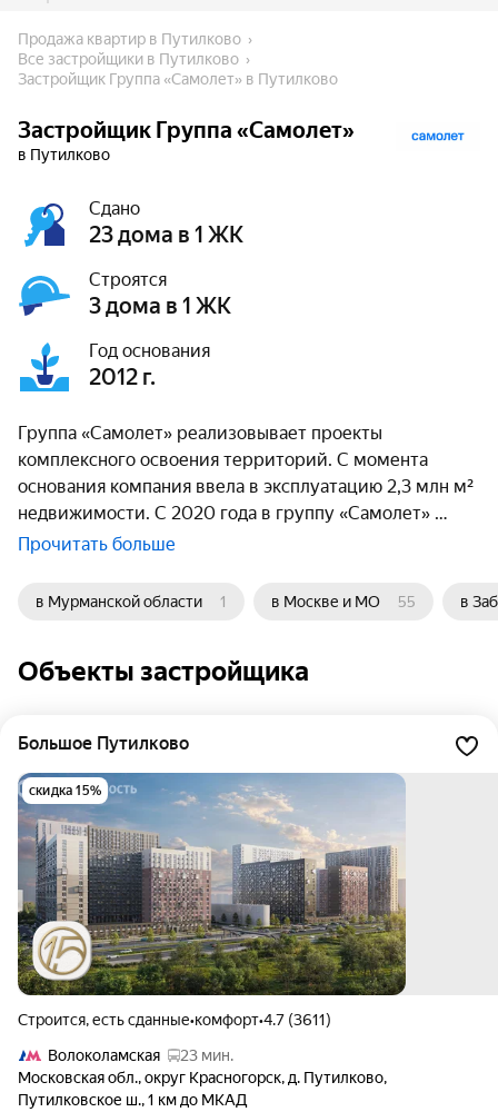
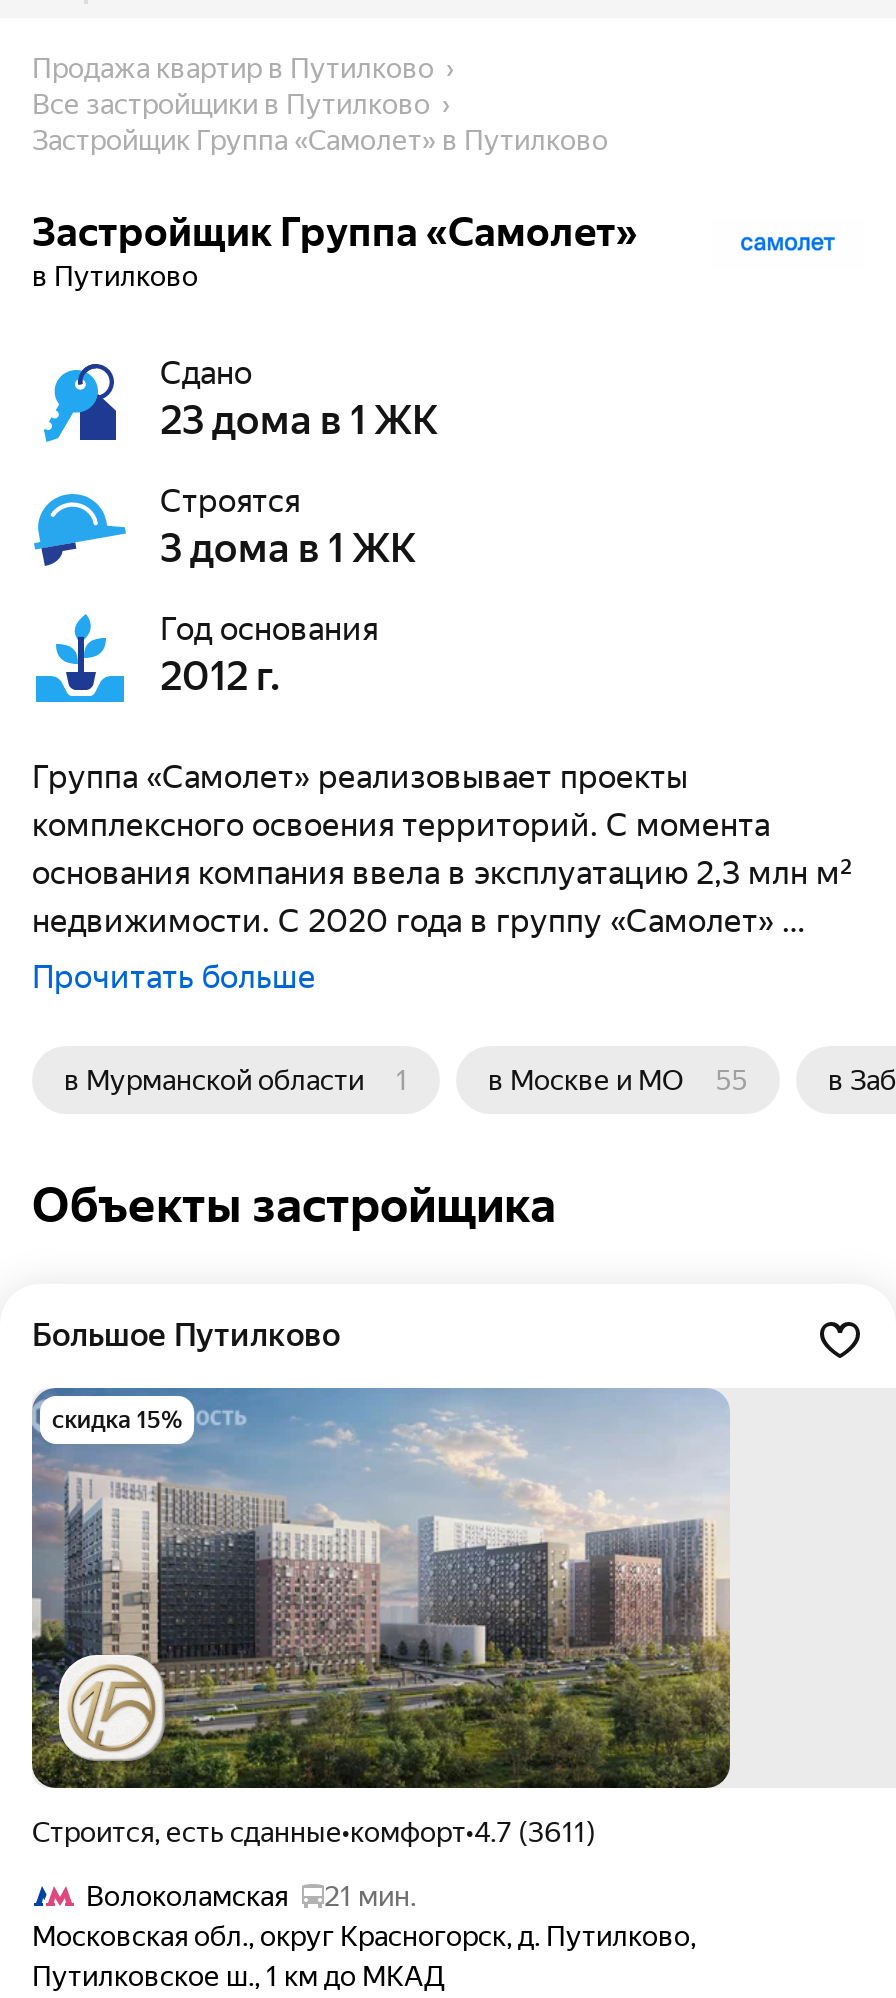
[48,1046,233,1064] Волоколамская 23 мин. -> [86,1880,416,1912] Волоколамская 21 мин.

